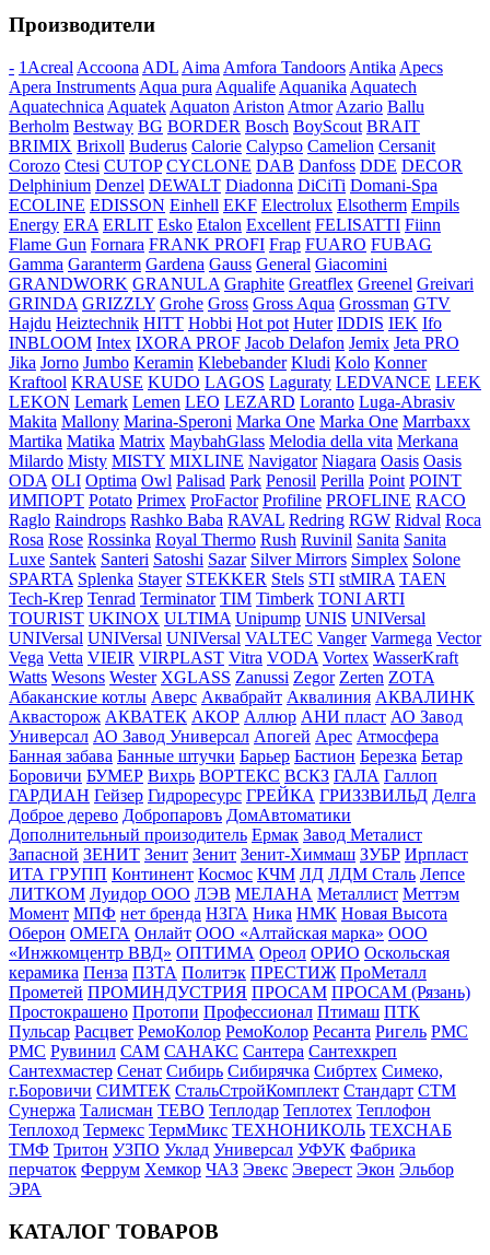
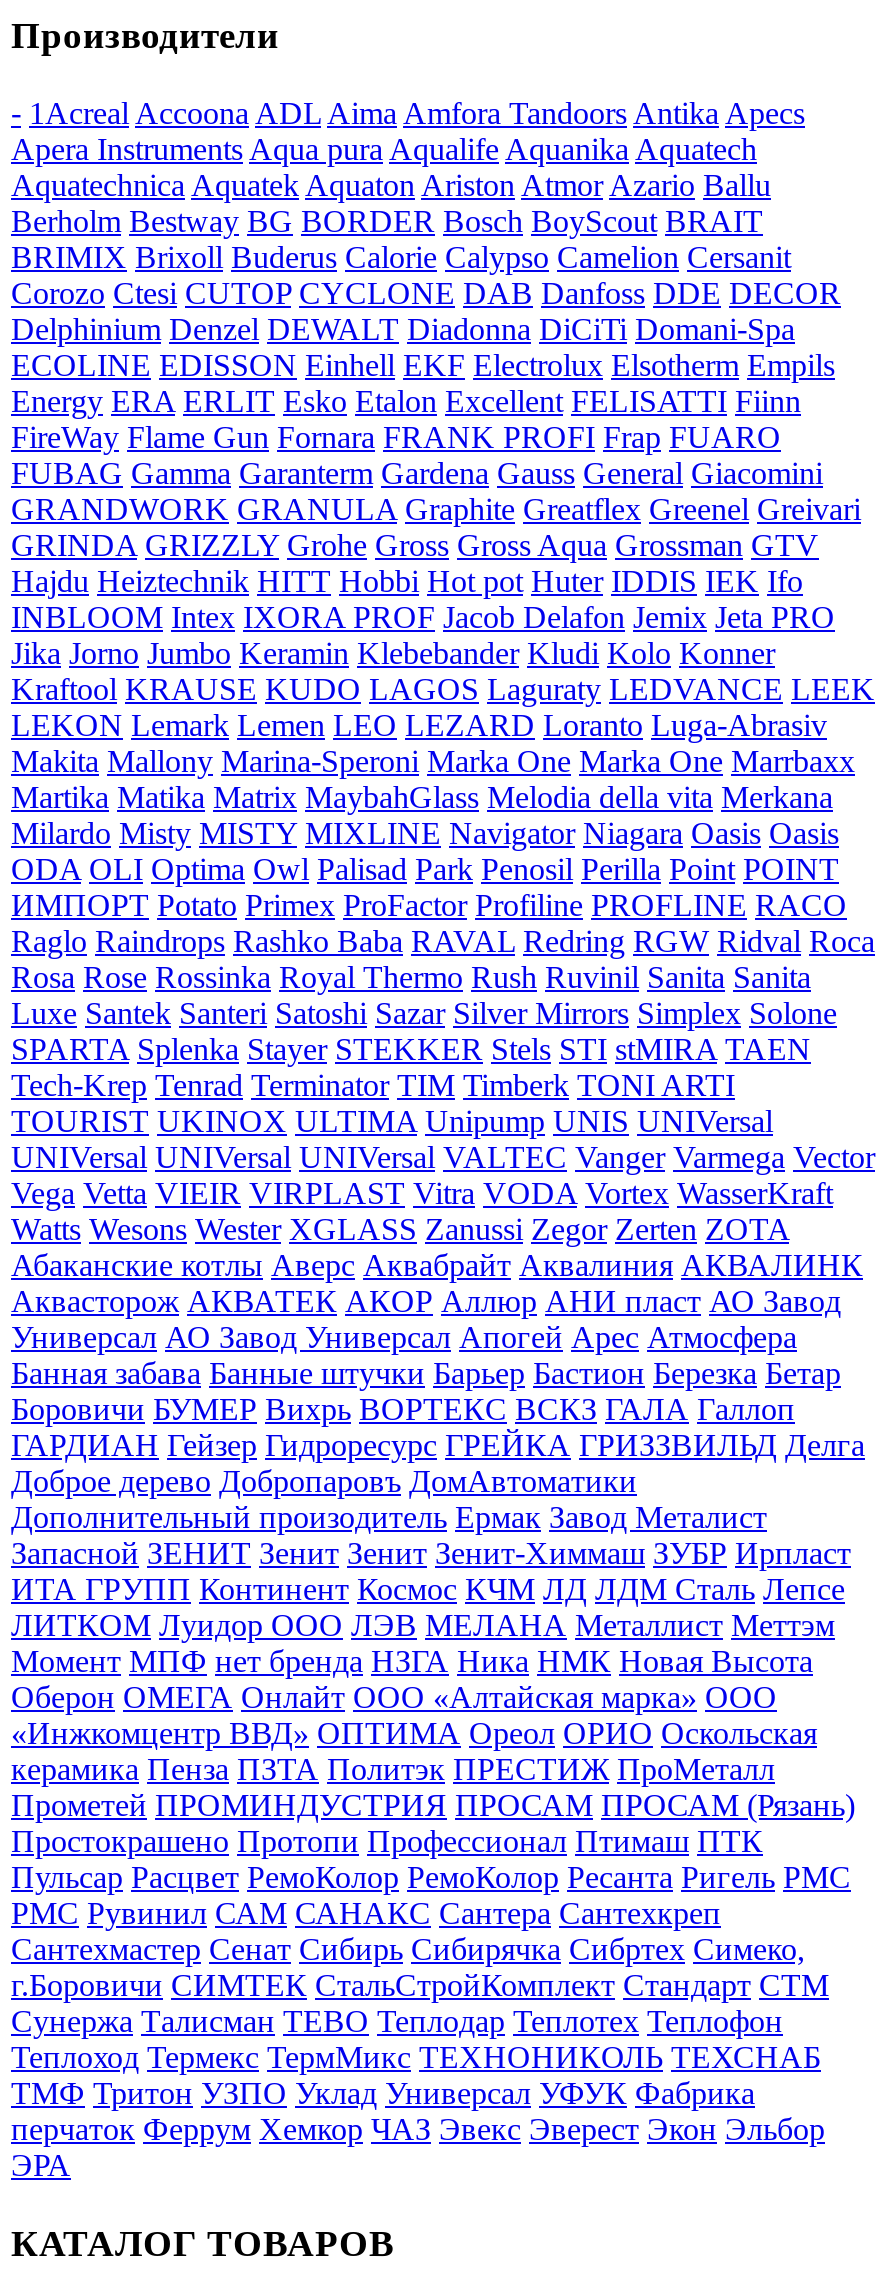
[9,235,432,273] Flame Gun Fornara FRANK PROFI Frap FUARO FUBAG | Gamma Garanterm Gardena Gauss General Giacomini -> [11,420,823,490] FireWay Flame Gun Fornara FRANK PROFI Frap FUARO | FUBAG Gamma Garanterm Gardena Gauss General Giacomini

